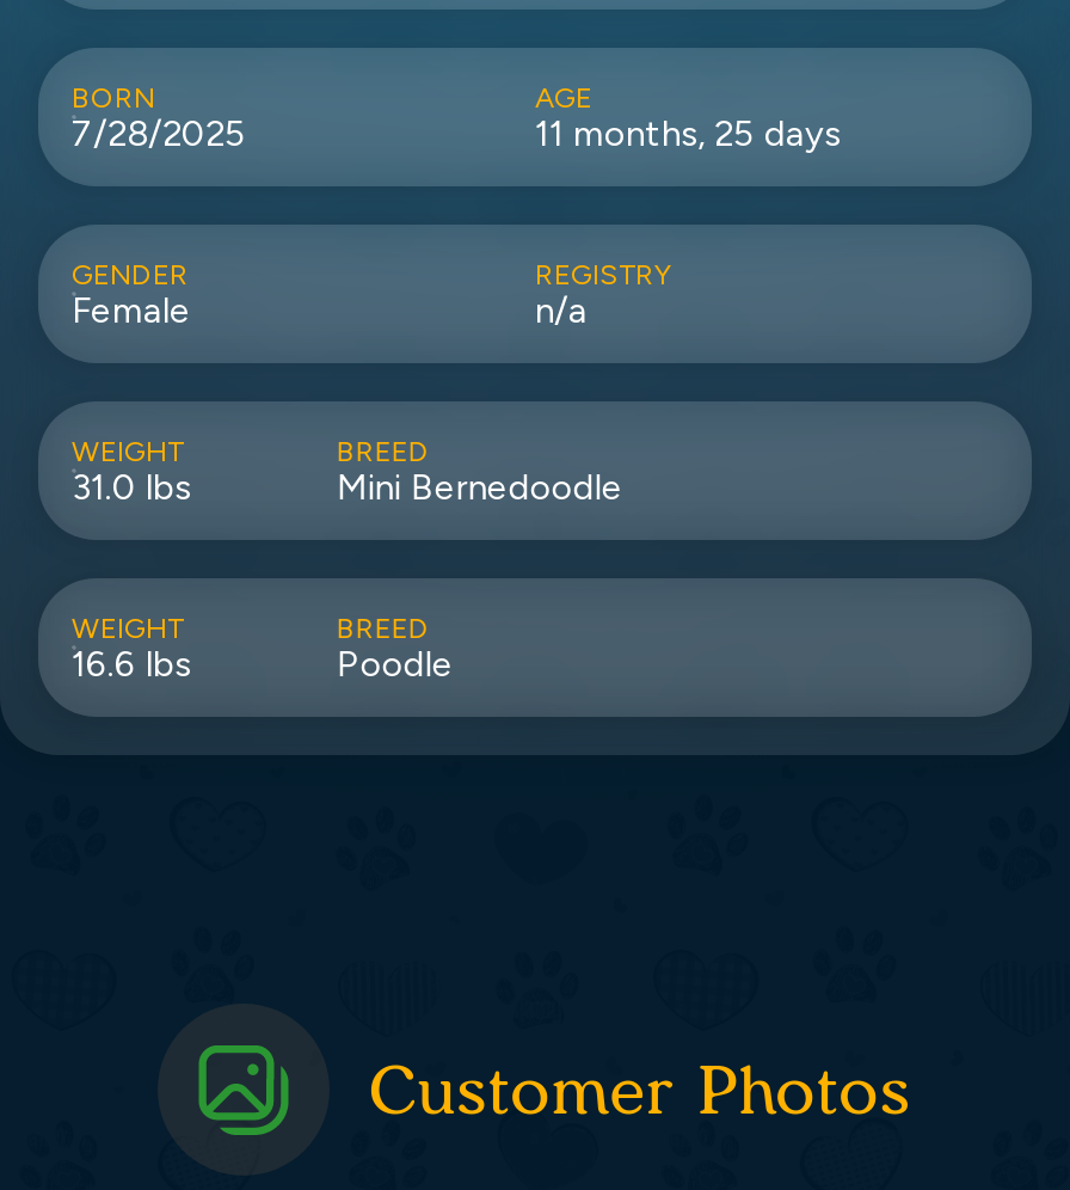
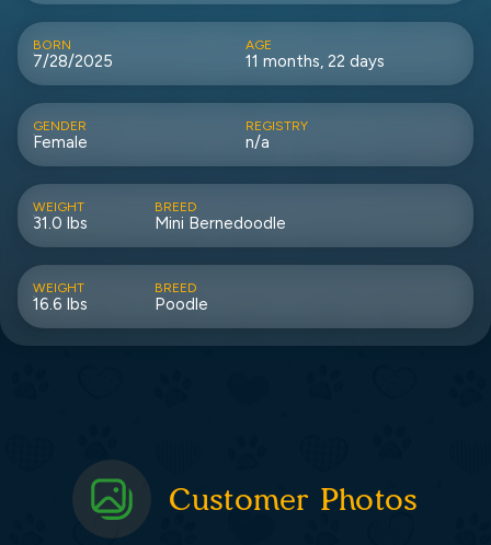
[535,113,841,156] 11 months, 25 days -> [245,52,385,71] 11 months, 22 days

